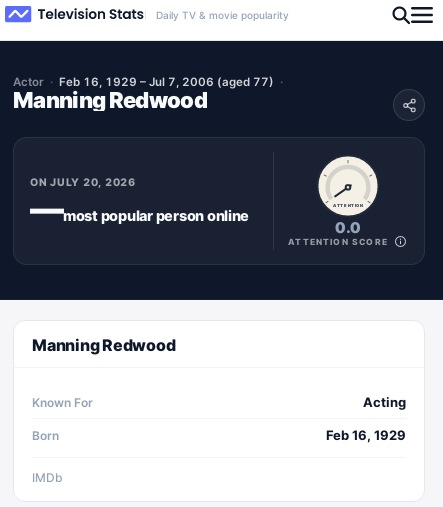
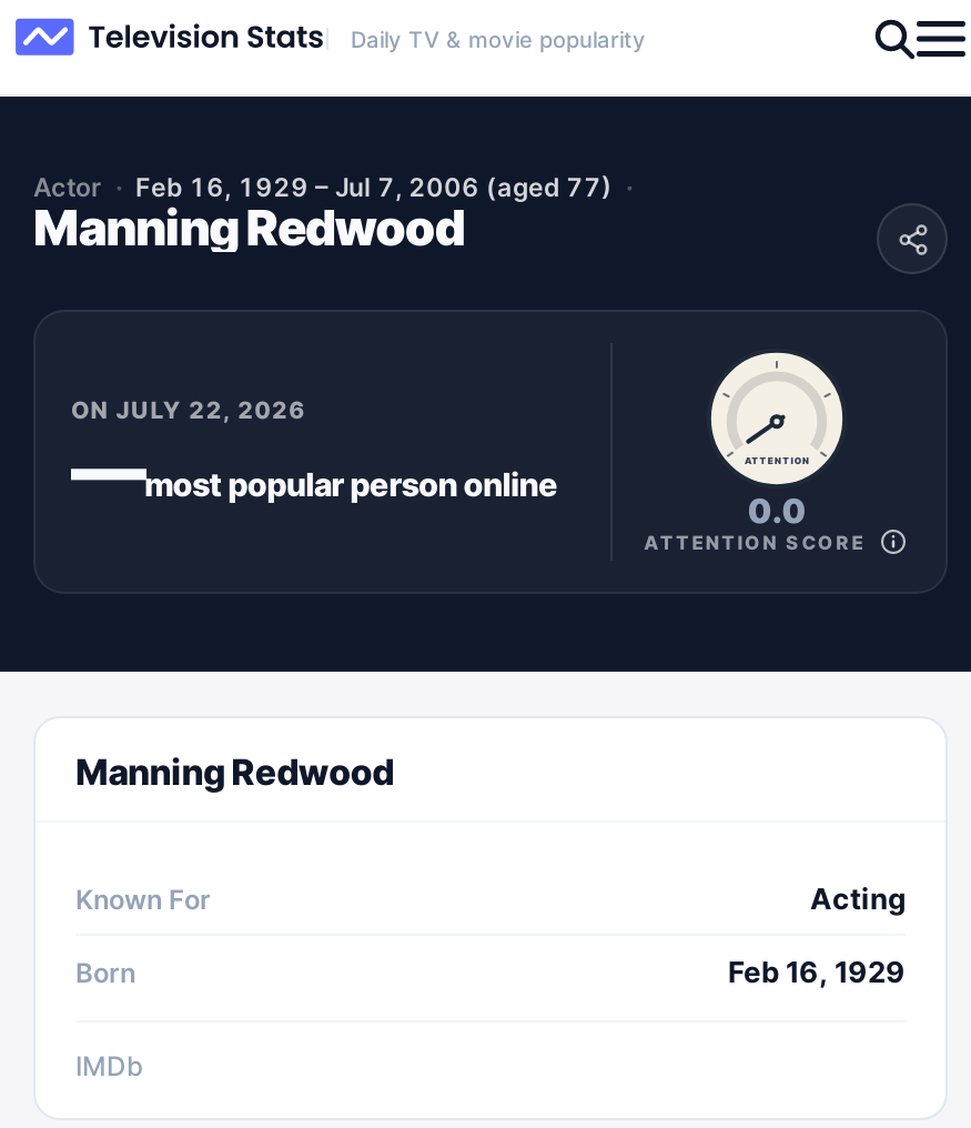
[30,176,136,189] ON JULY 20, 2026 -> [71,396,306,425] ON JULY 22, 2026

